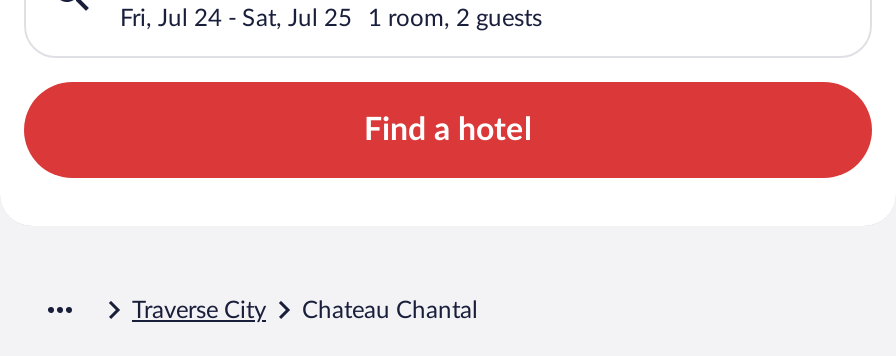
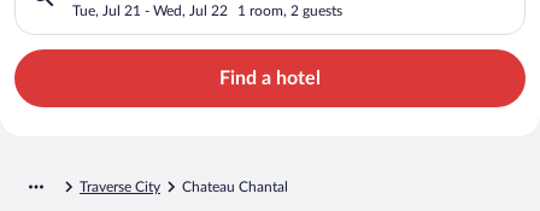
[120,5,352,29] Fri, Jul 24 - Sat, Jul 25 -> [72,3,228,18] Tue, Jul 21 - Wed, Jul 22

